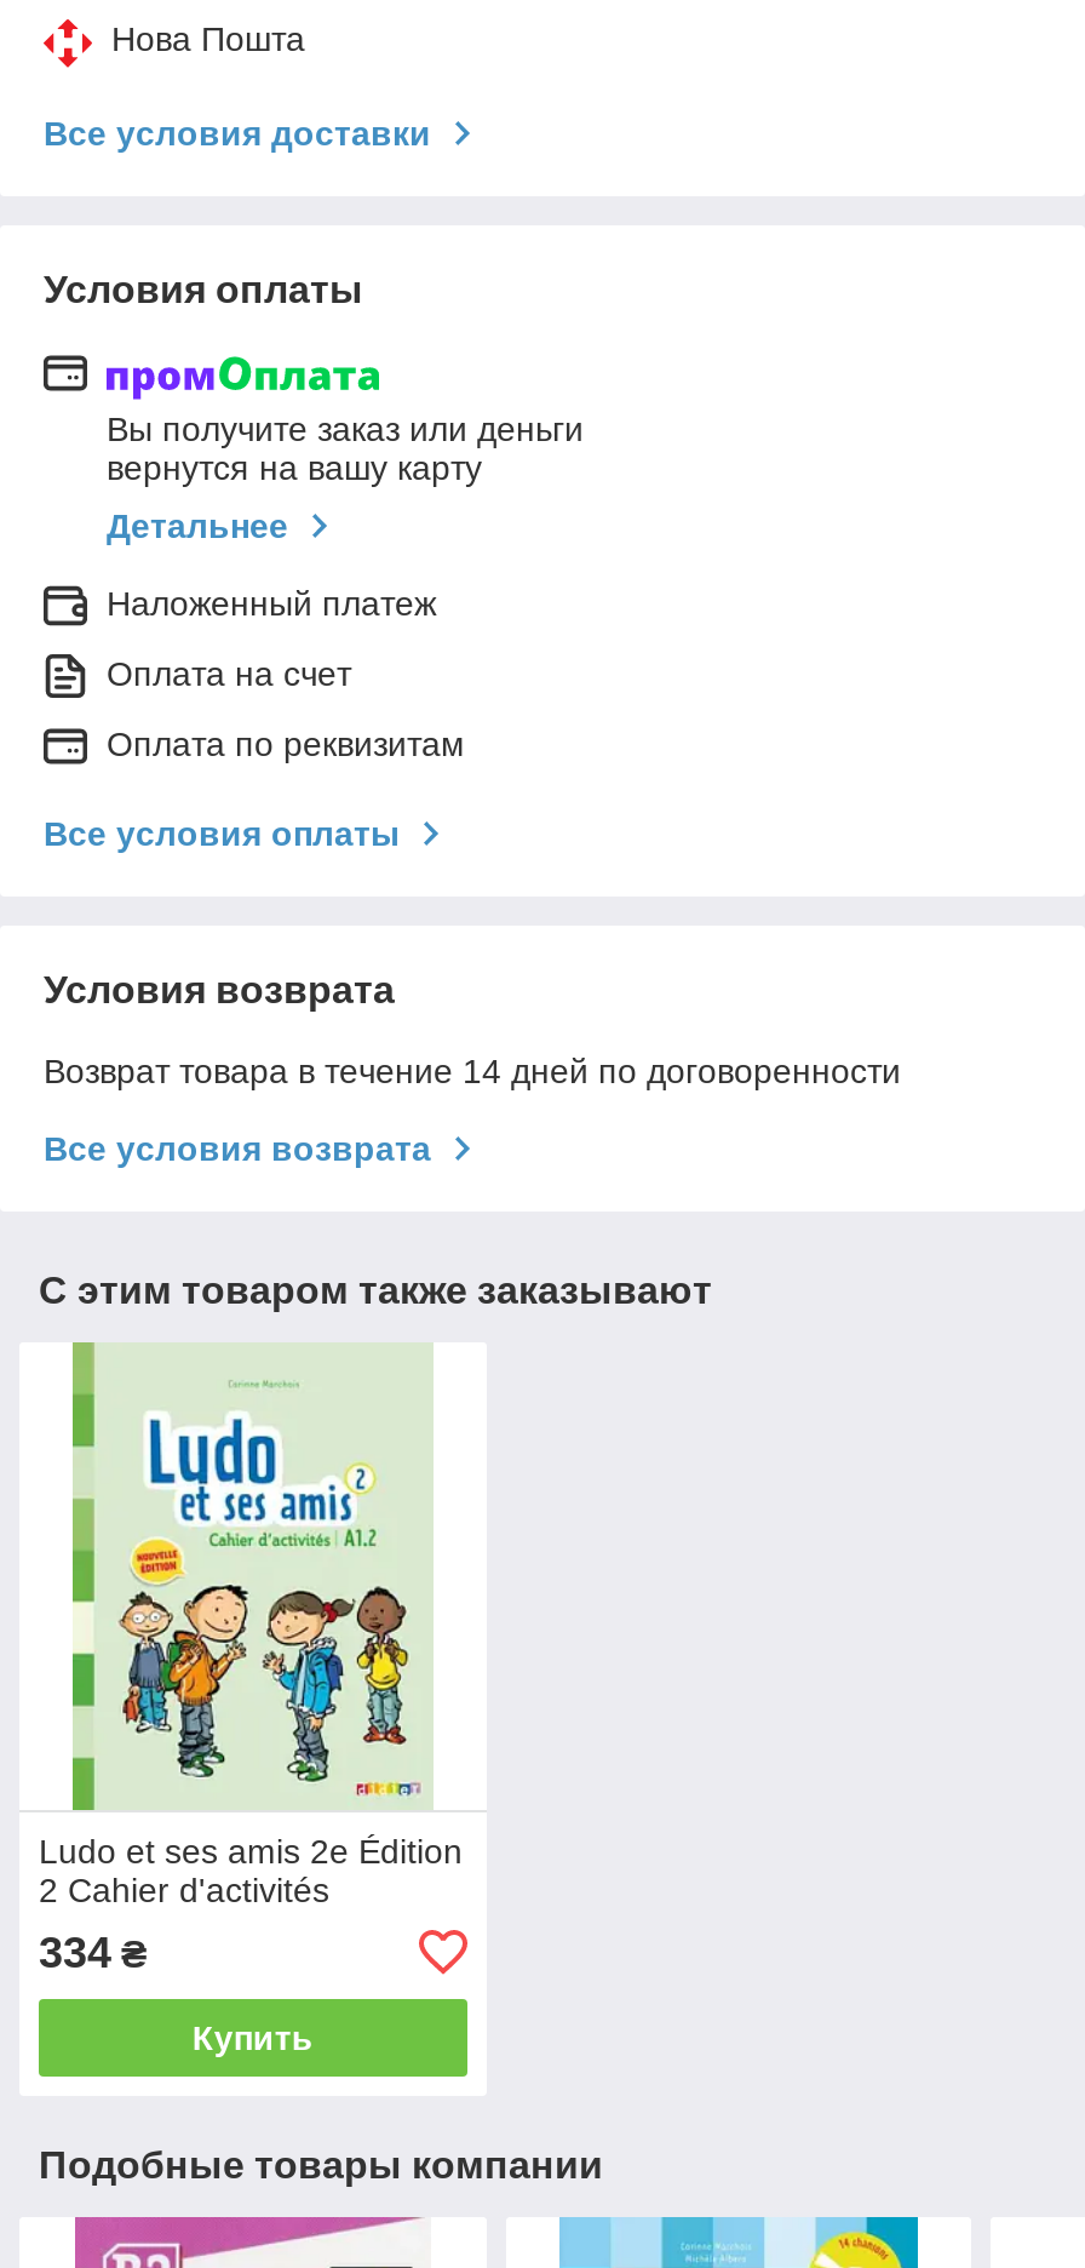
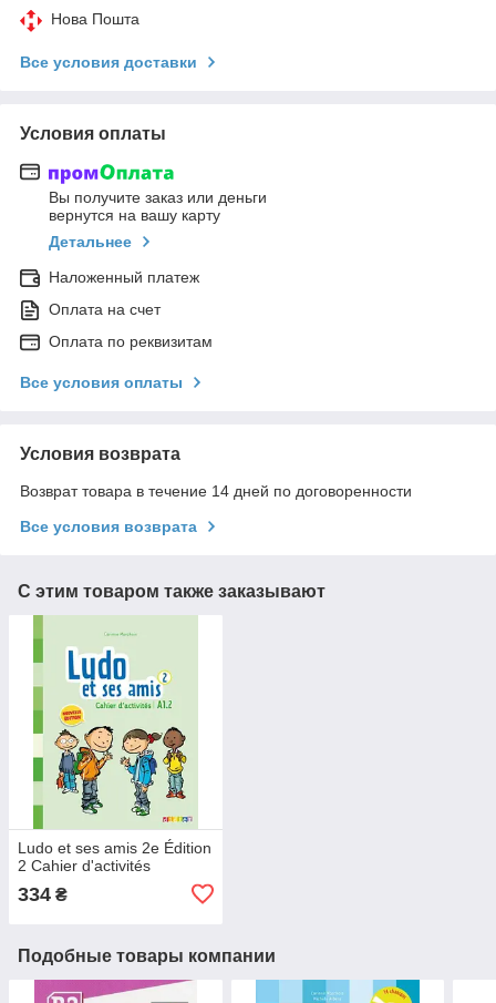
[192,2018,313,2057] Купить -> none

